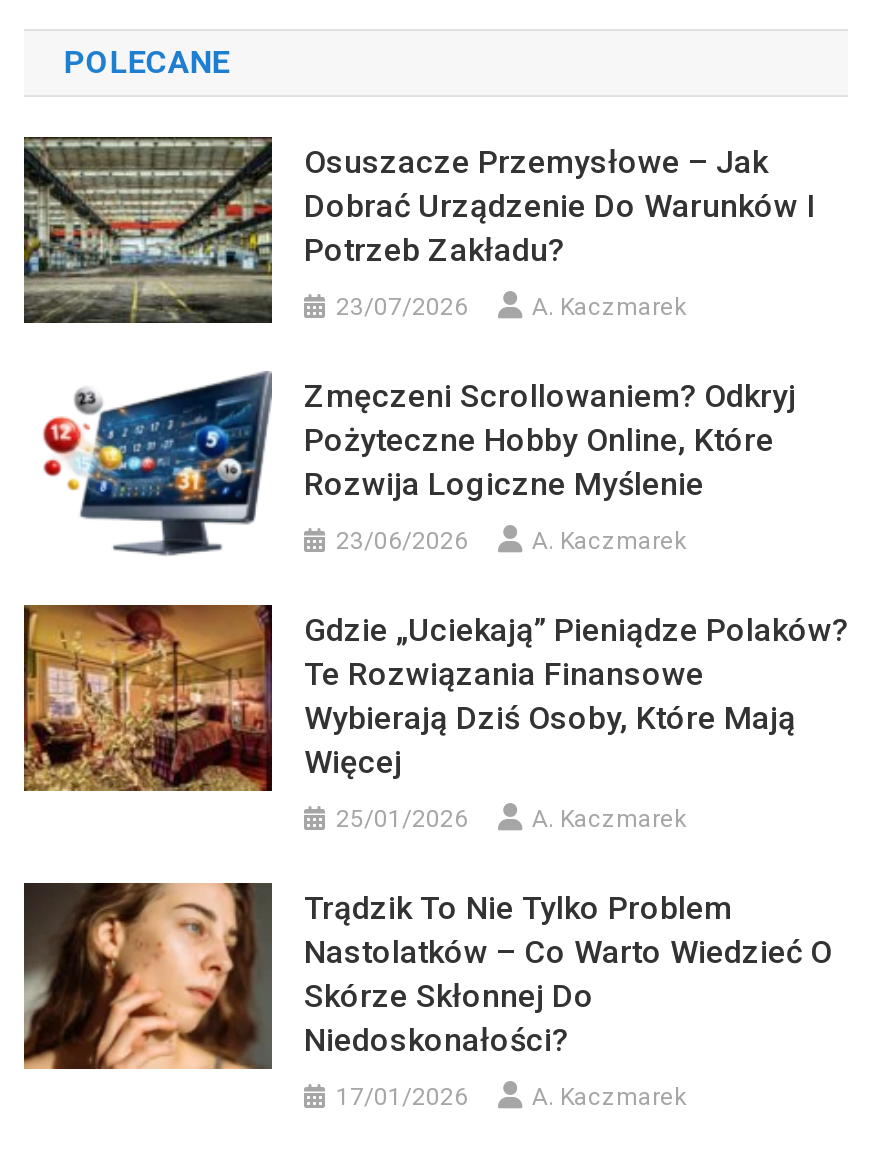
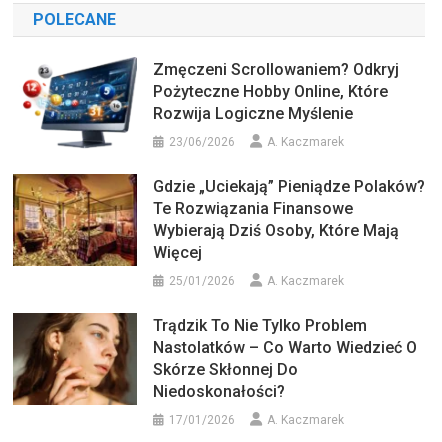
[22,134,814,326] [image] | Osuszacze Przemysłowe – Jak | Dobrać Urządzenie Do Warunków I | Potrzeb Zakładu? | 23/07/2026 | A. Kaczmarek -> none

